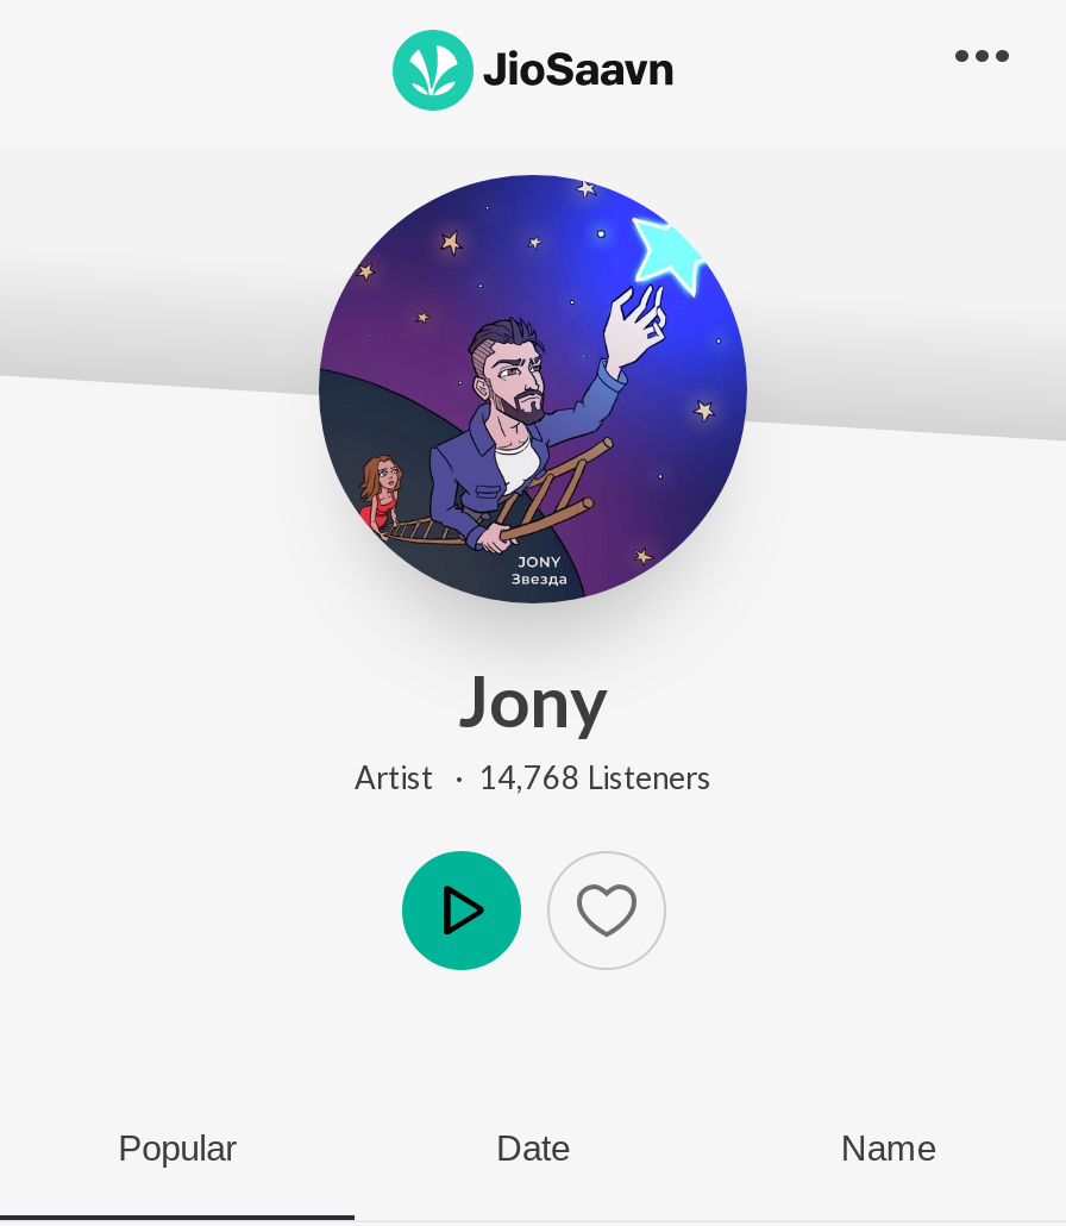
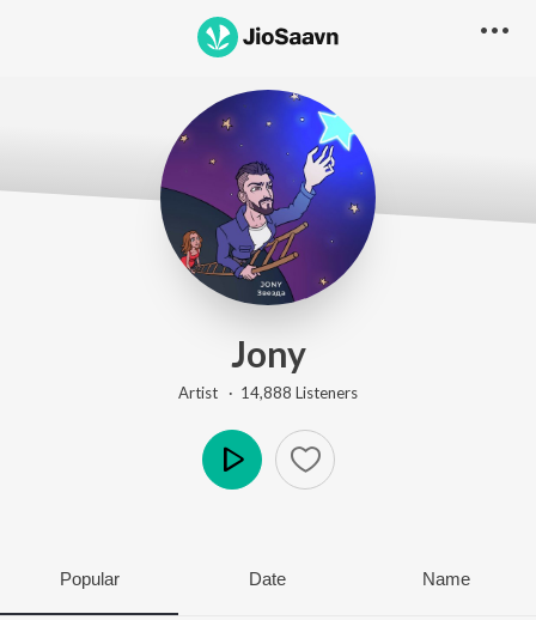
[355,757,711,795] Artist · 14,768 Listeners -> [178,382,358,402] Artist · 14,888 Listeners

